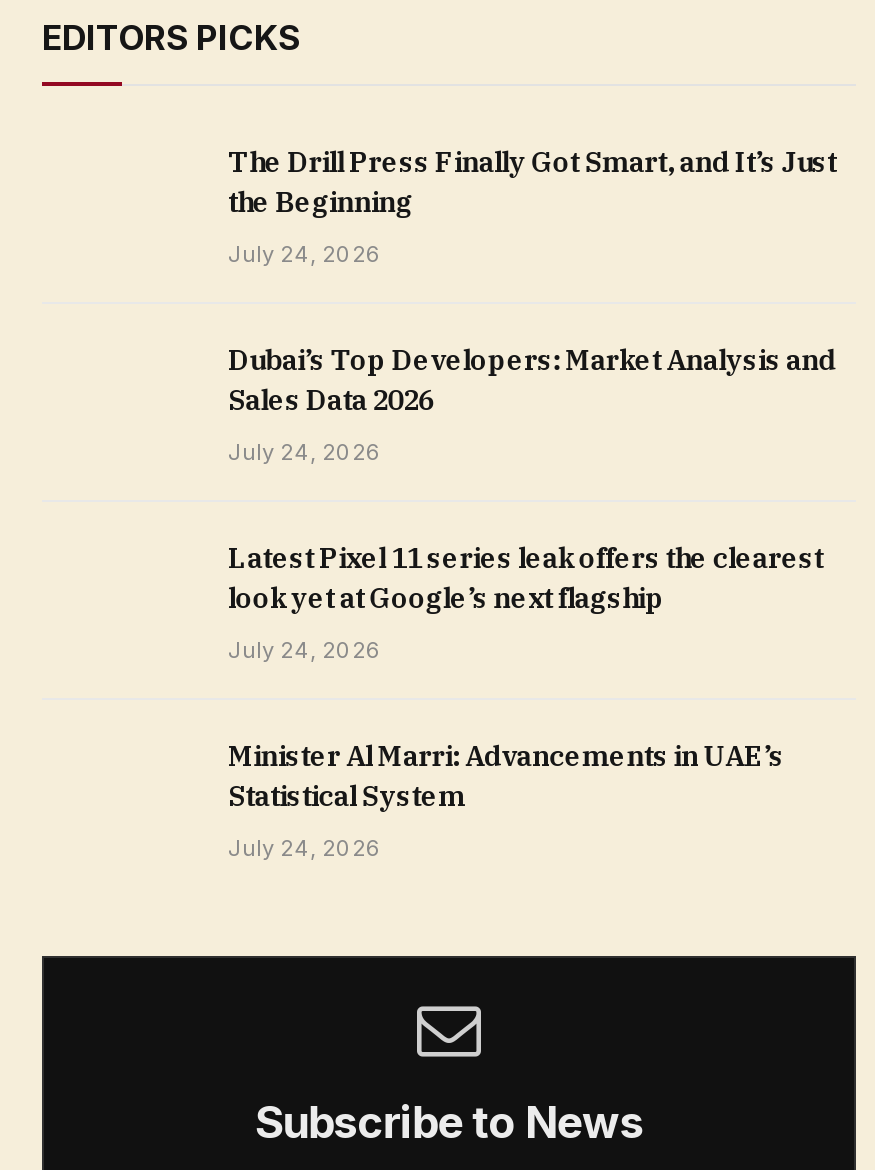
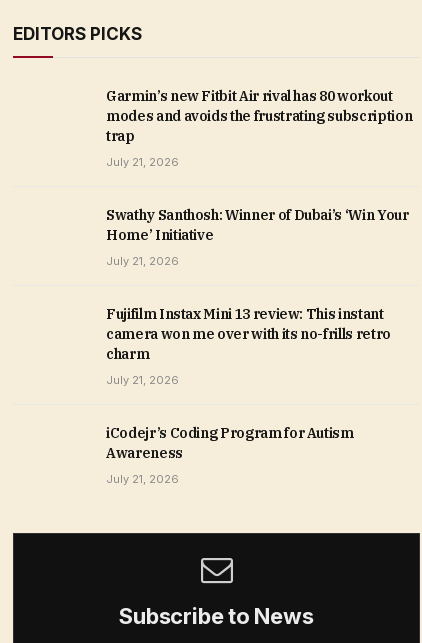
[228,144,836,220] The Drill Press Finally Got Smart, and It’s Just | the Beginning -> [106,87,412,145] Garmin’s new Fitbit Air rival has 80 workout | modes and avoids the frustrating subscription | trap
[228,240,382,268] July 24, 2026 -> [106,155,179,169] July 21, 2026
[228,342,836,418] Dubai’s Top Developers: Market Analysis and | Sales Data 2026 -> [106,206,409,244] Swathy Santhosh: Winner of Dubai’s ‘Win Your | Home’ Initiative
[228,438,382,466] July 24, 2026 -> [106,254,179,268] July 21, 2026
[228,540,823,616] Latest Pixel 11 series leak offers the clearest | look yet at Google’s next flagship -> [106,305,391,363] Fujifilm Instax Mini 13 review: This instant | camera won me over with its no-frills retro | charm
[228,636,382,664] July 24, 2026 -> [106,373,179,387] July 21, 2026
[228,738,784,814] Minister Al Marri: Advancements in UAE’s | Statistical System -> [106,424,354,462] iCodejr’s Coding Program for Autism | Awareness
[228,834,382,862] July 24, 2026 -> [106,472,179,486] July 21, 2026

